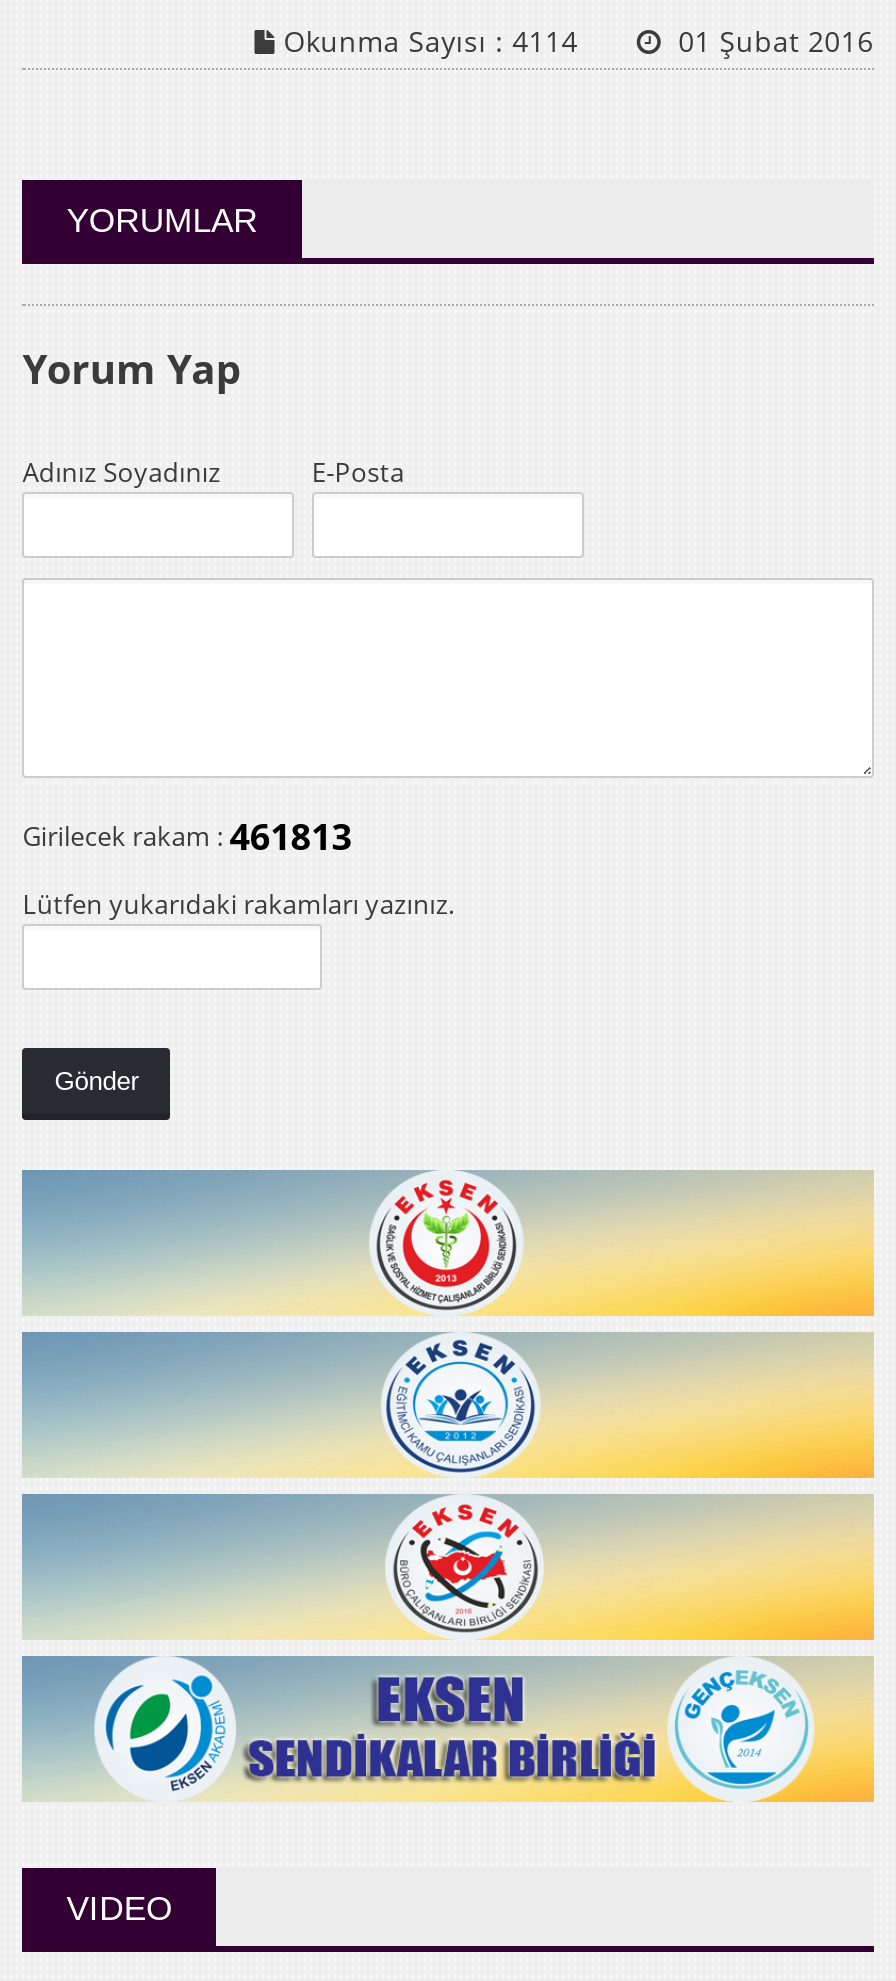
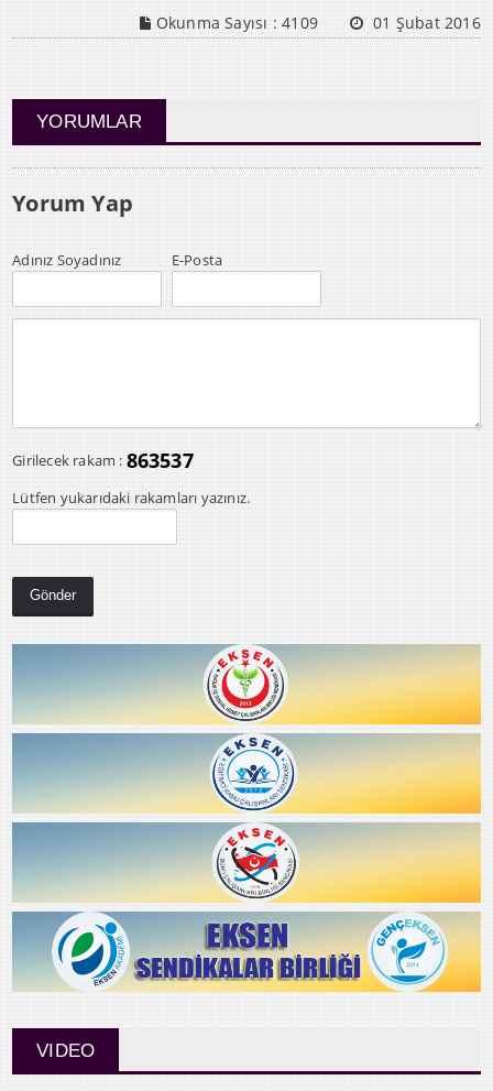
[275,22,578,60] Okunma Sayısı : 4114 -> [151,12,318,33] Okunma Sayısı : 4109
[22,812,352,860] Girilecek rakam : 461813 -> [12,447,194,474] Girilecek rakam : 863537

